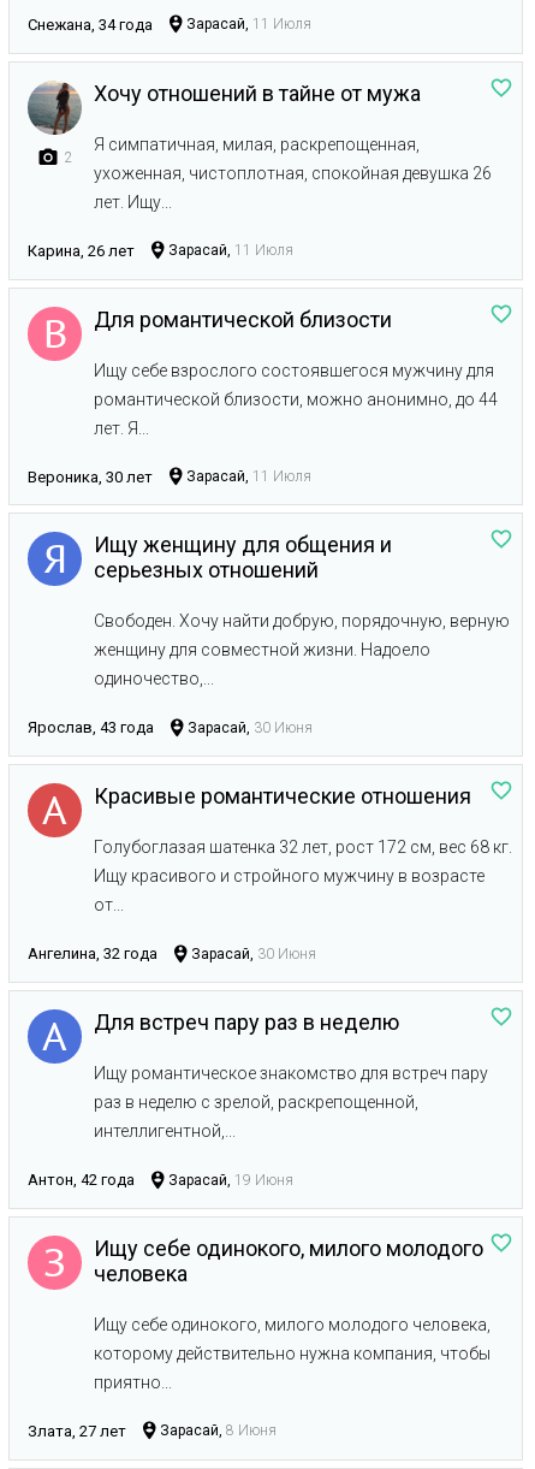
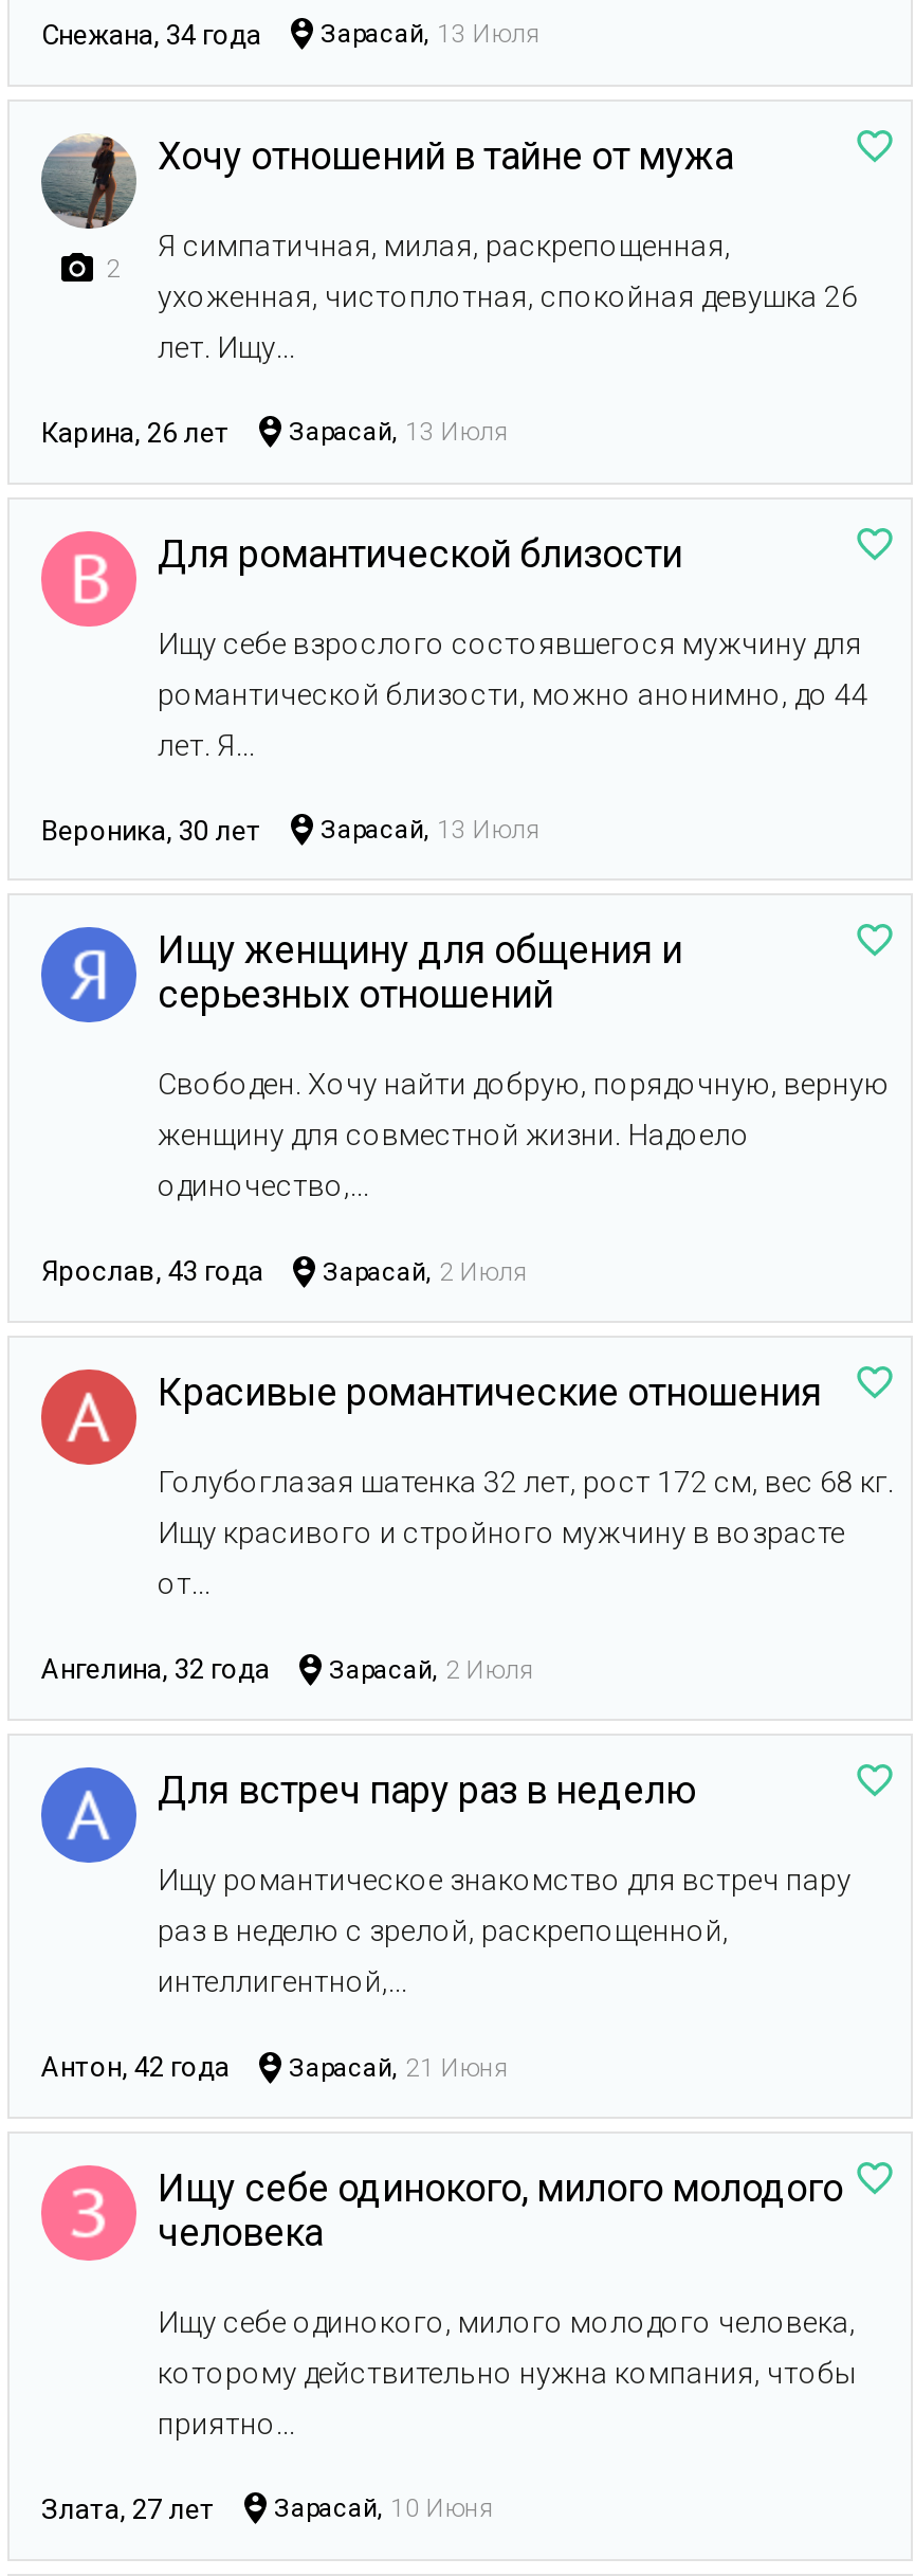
[186,16,311,33] Зарасай, 11 Июля -> [321,20,541,50] Зарасай, 13 Июля
[28,241,293,260] Карина, 26 лет Зарасай, 11 Июля -> [41,416,509,448] Карина, 26 лет Зарасай, 13 Июля
[28,467,311,485] Вероника, 30 лет Зарасай, 11 Июля -> [41,814,541,846] Вероника, 30 лет Зарасай, 13 Июля
[28,719,313,737] Ярослав, 43 года Зарасай, 30 Июня -> [41,1256,528,1288] Ярослав, 43 года Зарасай, 2 Июля
[28,945,316,963] Ангелина, 32 года Зарасай, 30 Июня -> [41,1653,534,1685] Ангелина, 32 года Зарасай, 2 Июля
[28,1171,293,1189] Антон, 42 года Зарасай, 19 Июня -> [41,2051,509,2083] Антон, 42 года Зарасай, 21 Июня
[28,1422,277,1440] Злата, 27 лет Зарасай, 8 Июня -> [41,2493,494,2525] Злата, 27 лет Зарасай, 10 Июня

